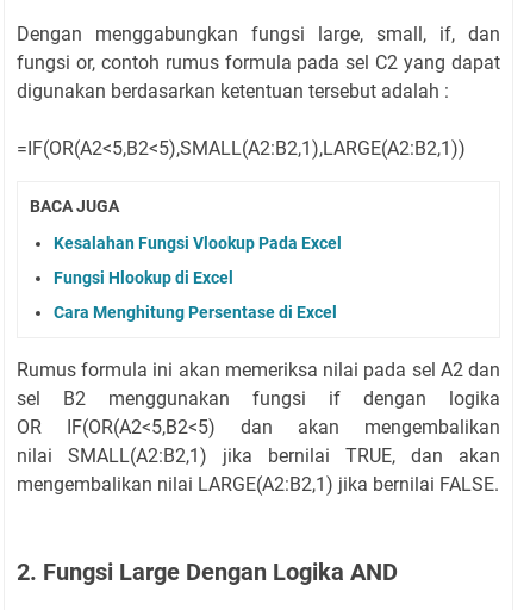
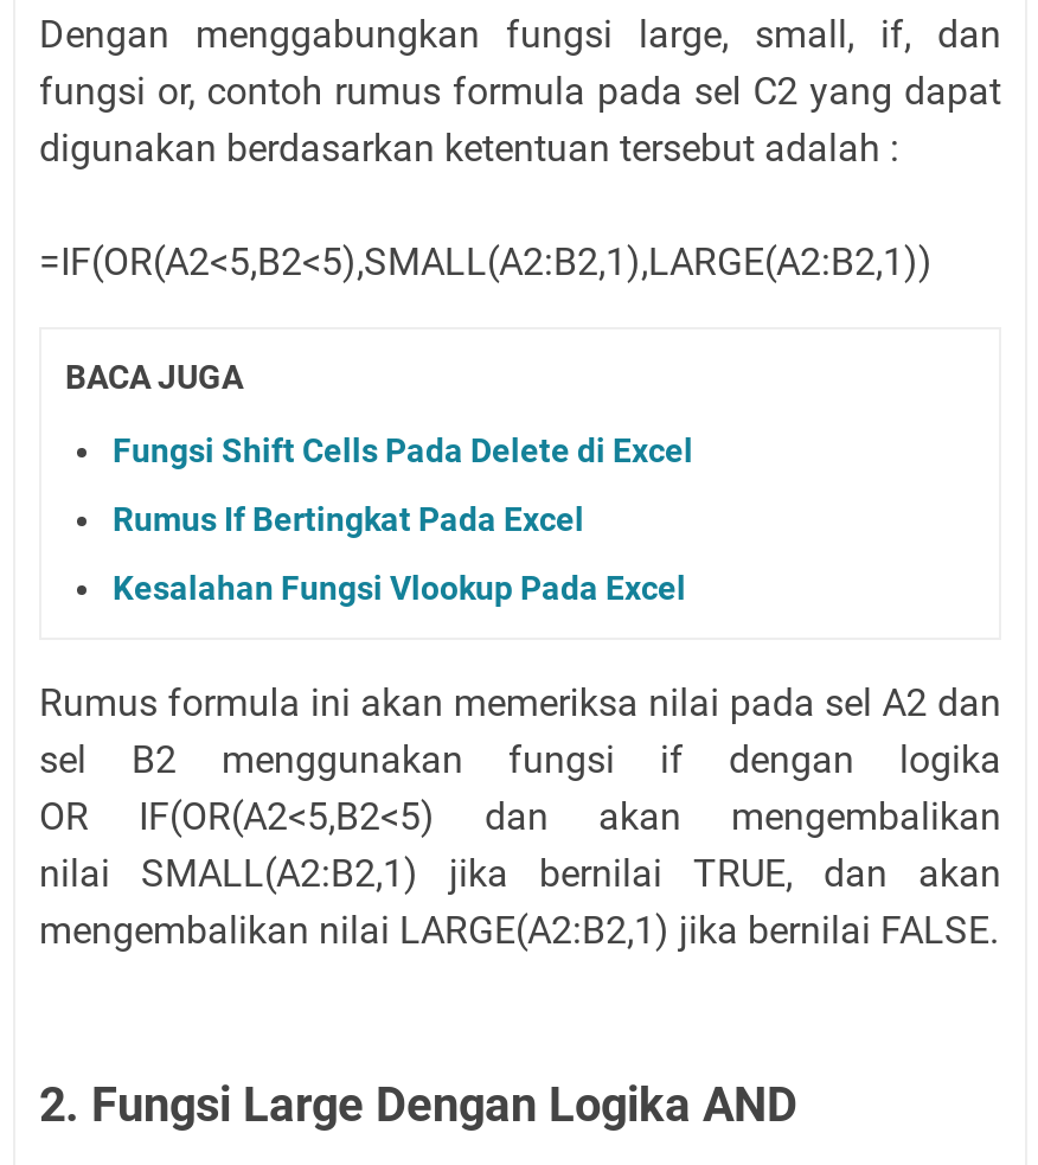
none -> [113,430,693,537] Fungsi Shift Cells Pada Delete di Excel | Rumus If Bertingkat Pada Excel
moved [54,233,342,252] -> [113,568,686,606]: Kesalahan Fungsi Vlookup Pada Excel
[54,268,337,321] Fungsi Hlookup di Excel | Cara Menghitung Persentase di Excel -> none

